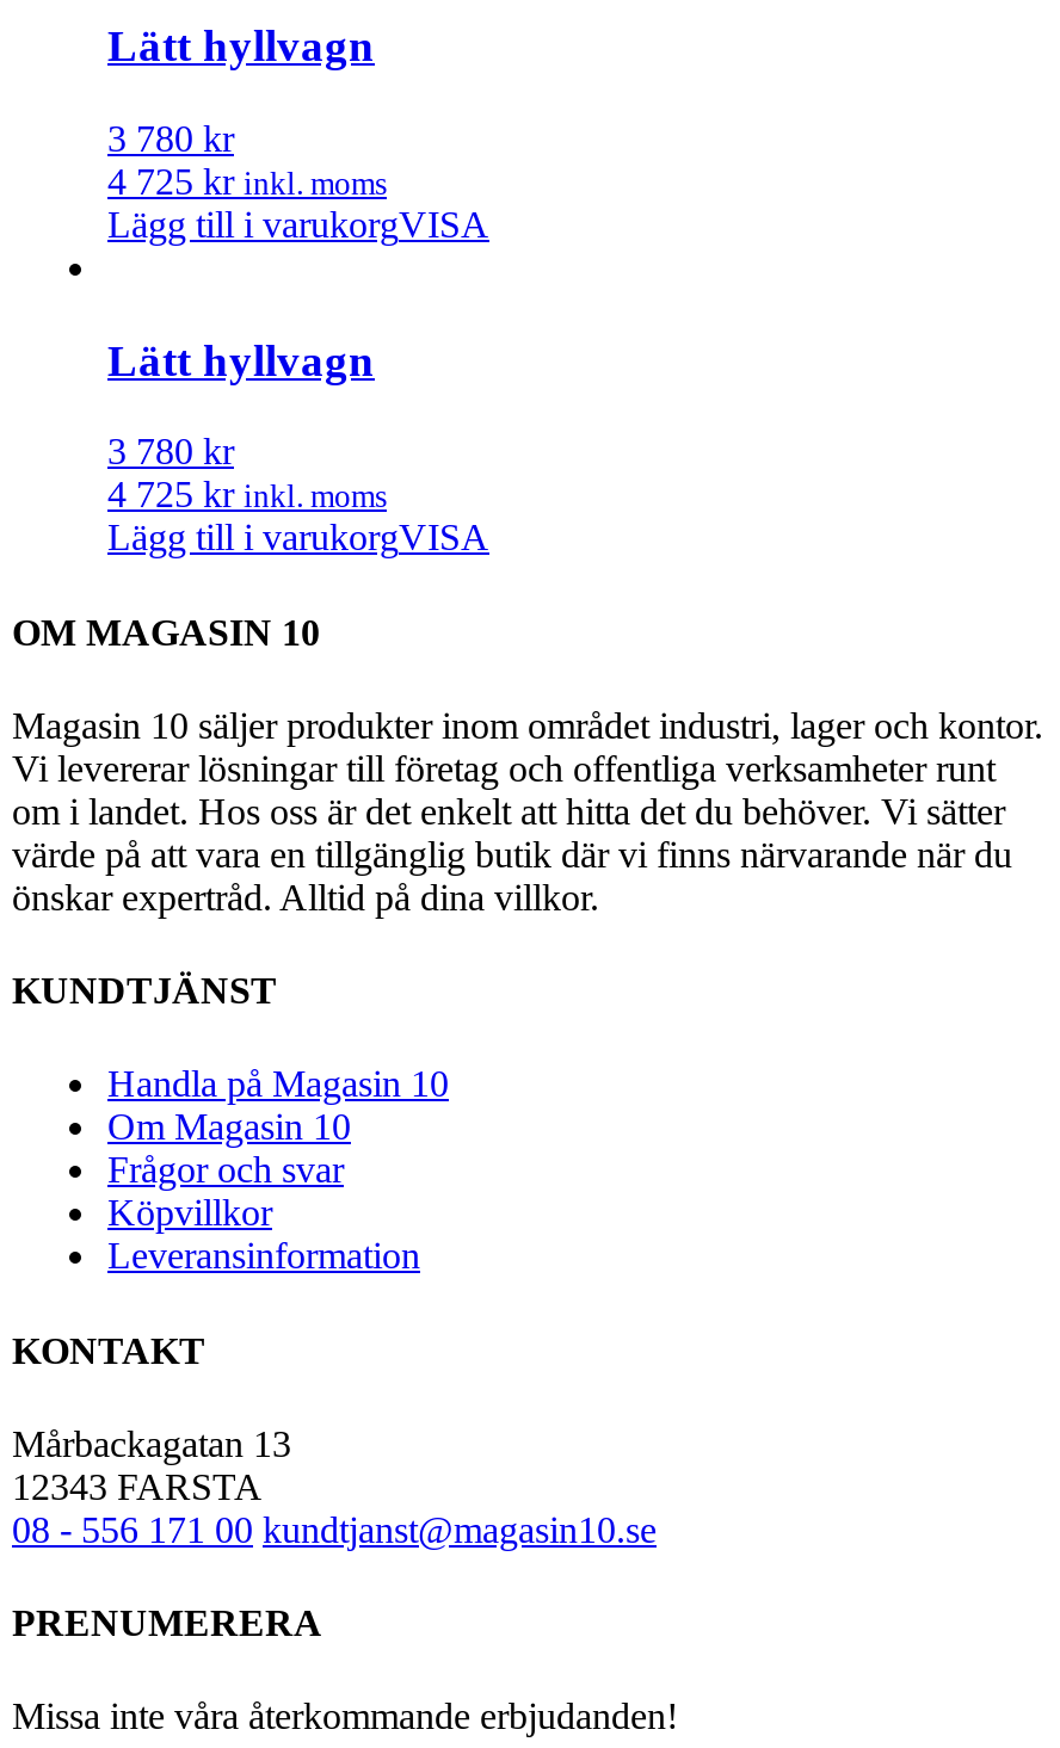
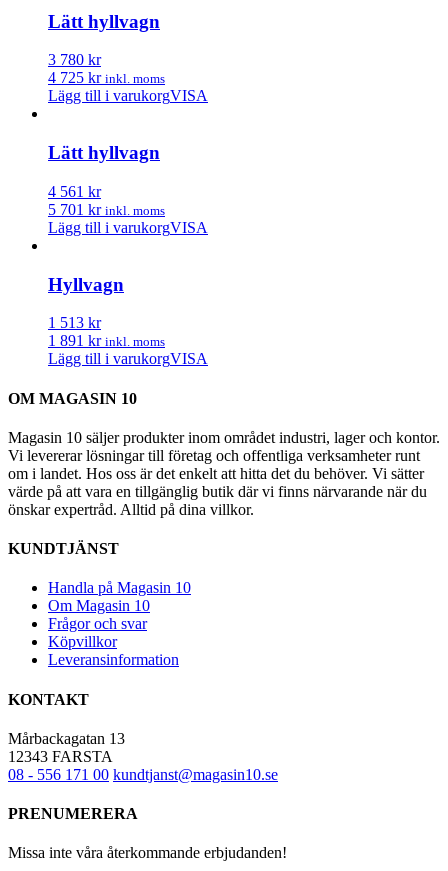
[107,431,387,515] 3 780 kr | 4 725 kr inkl. moms -> [48,183,208,349] 4 561 kr | 5 701 kr inkl. moms | Lägg till i varukorgVISA | Hyllvagn | 1 513 kr | 1 891 kr inkl. moms

